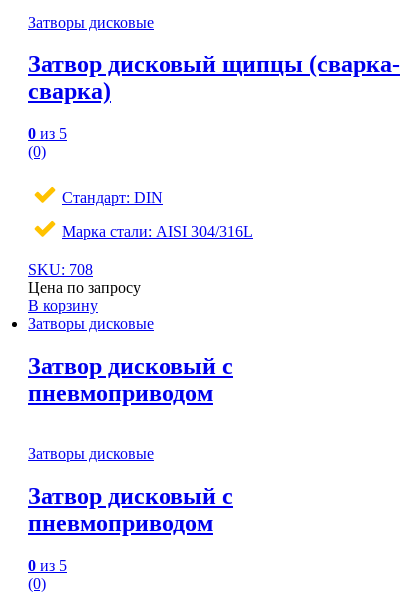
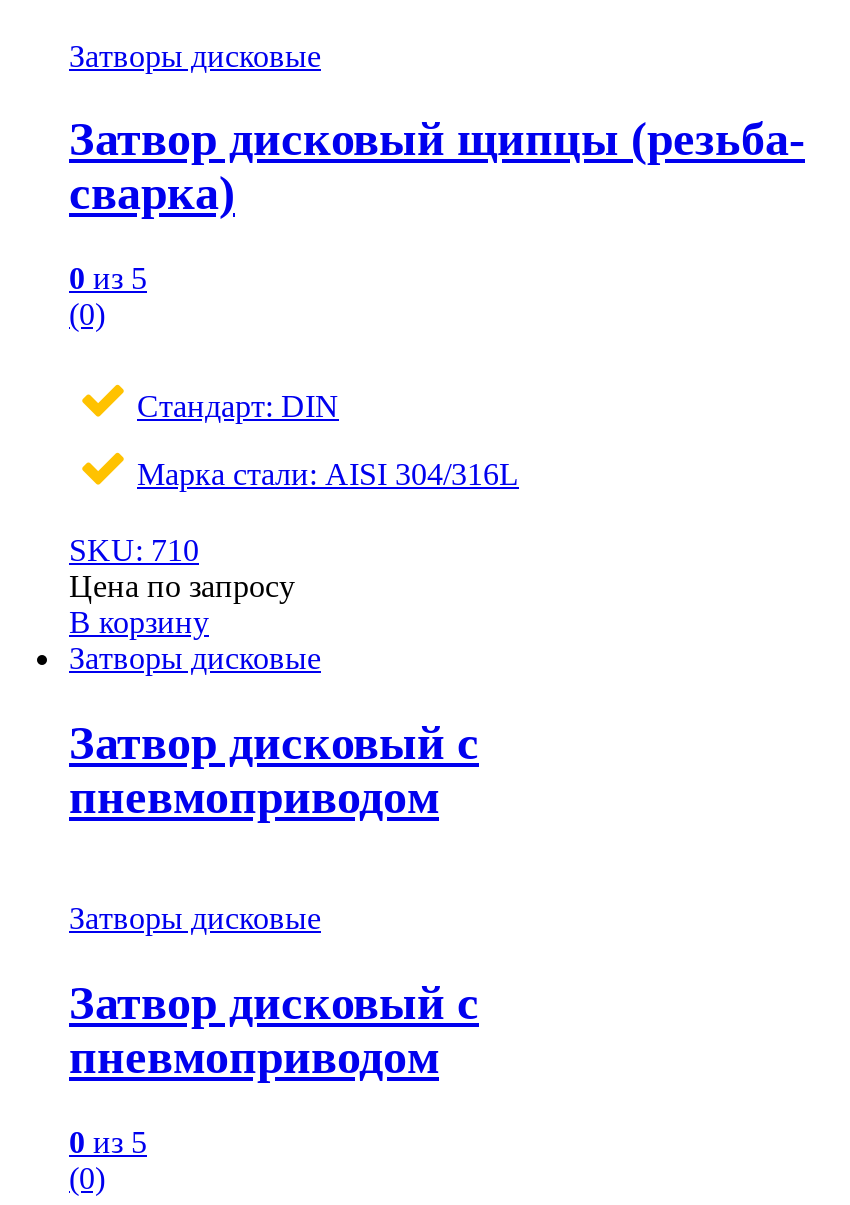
[28,51,400,77] Затвор дисковый щипцы (сварка- -> [69,114,805,166] Затвор дисковый щипцы (резьба-
[28,261,93,278] SKU: 708 -> [69,534,199,568] SKU: 710

